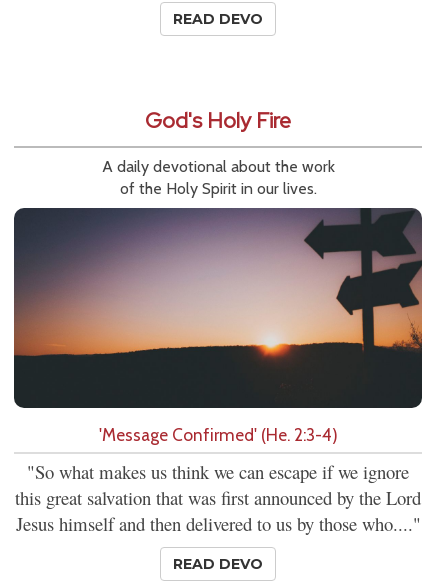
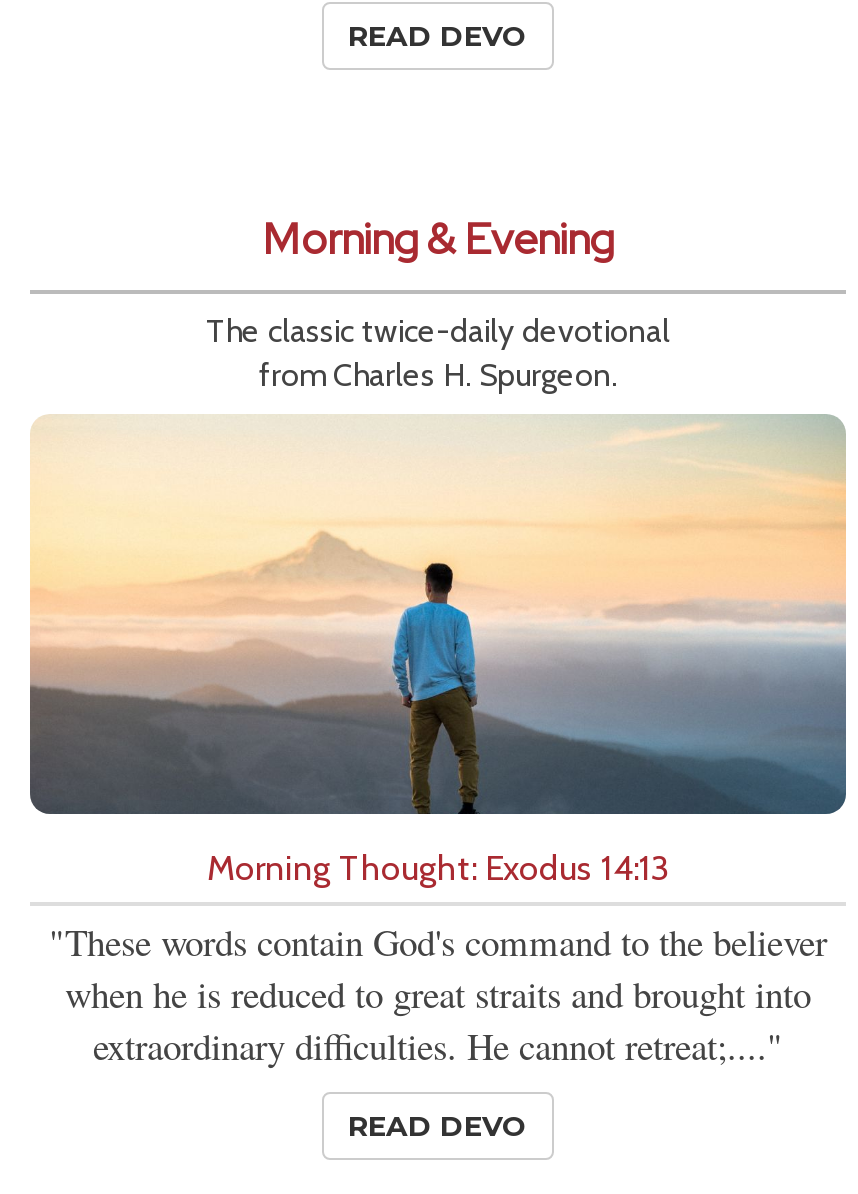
[145,106,291,135] God's Holy Fire -> [263,209,613,267] Morning & Evening
[101,157,334,198] A daily devotional about the work | of the Holy Spirit in our lives. -> [206,311,670,393] The classic twice-daily devotional | from Charles H. Spurgeon.
[13,207,423,445] [image] | 'Message Confirmed' (He. 2:3-4) -> [30,414,848,887] [image] | Morning Thought: Exodus 14:13
[15,459,421,536] "So what makes us think we can escape if we ignore | this great salvation that was first announced by the Lord | Jesus himself and then delivered to us by those who...." -> [49,915,827,1069] "These words contain God's command to the believer | when he is reduced to great straits and brought into | extraordinary difficulties. He cannot retreat;...."

